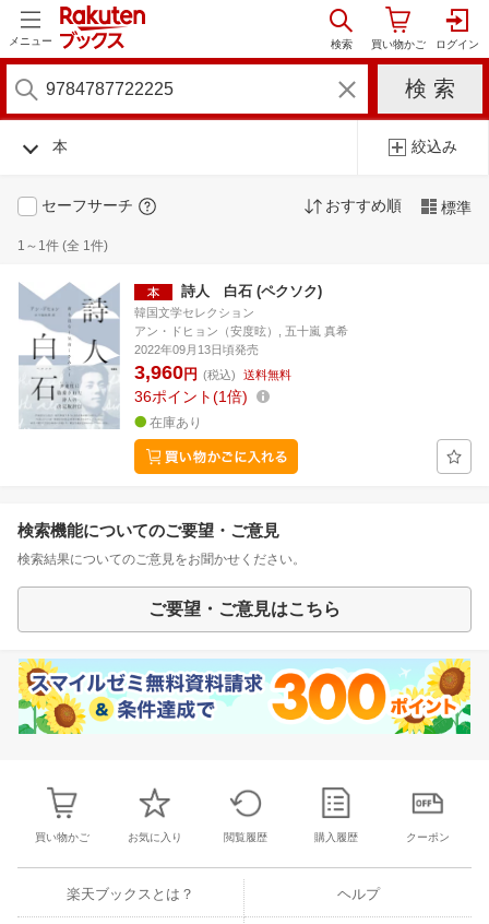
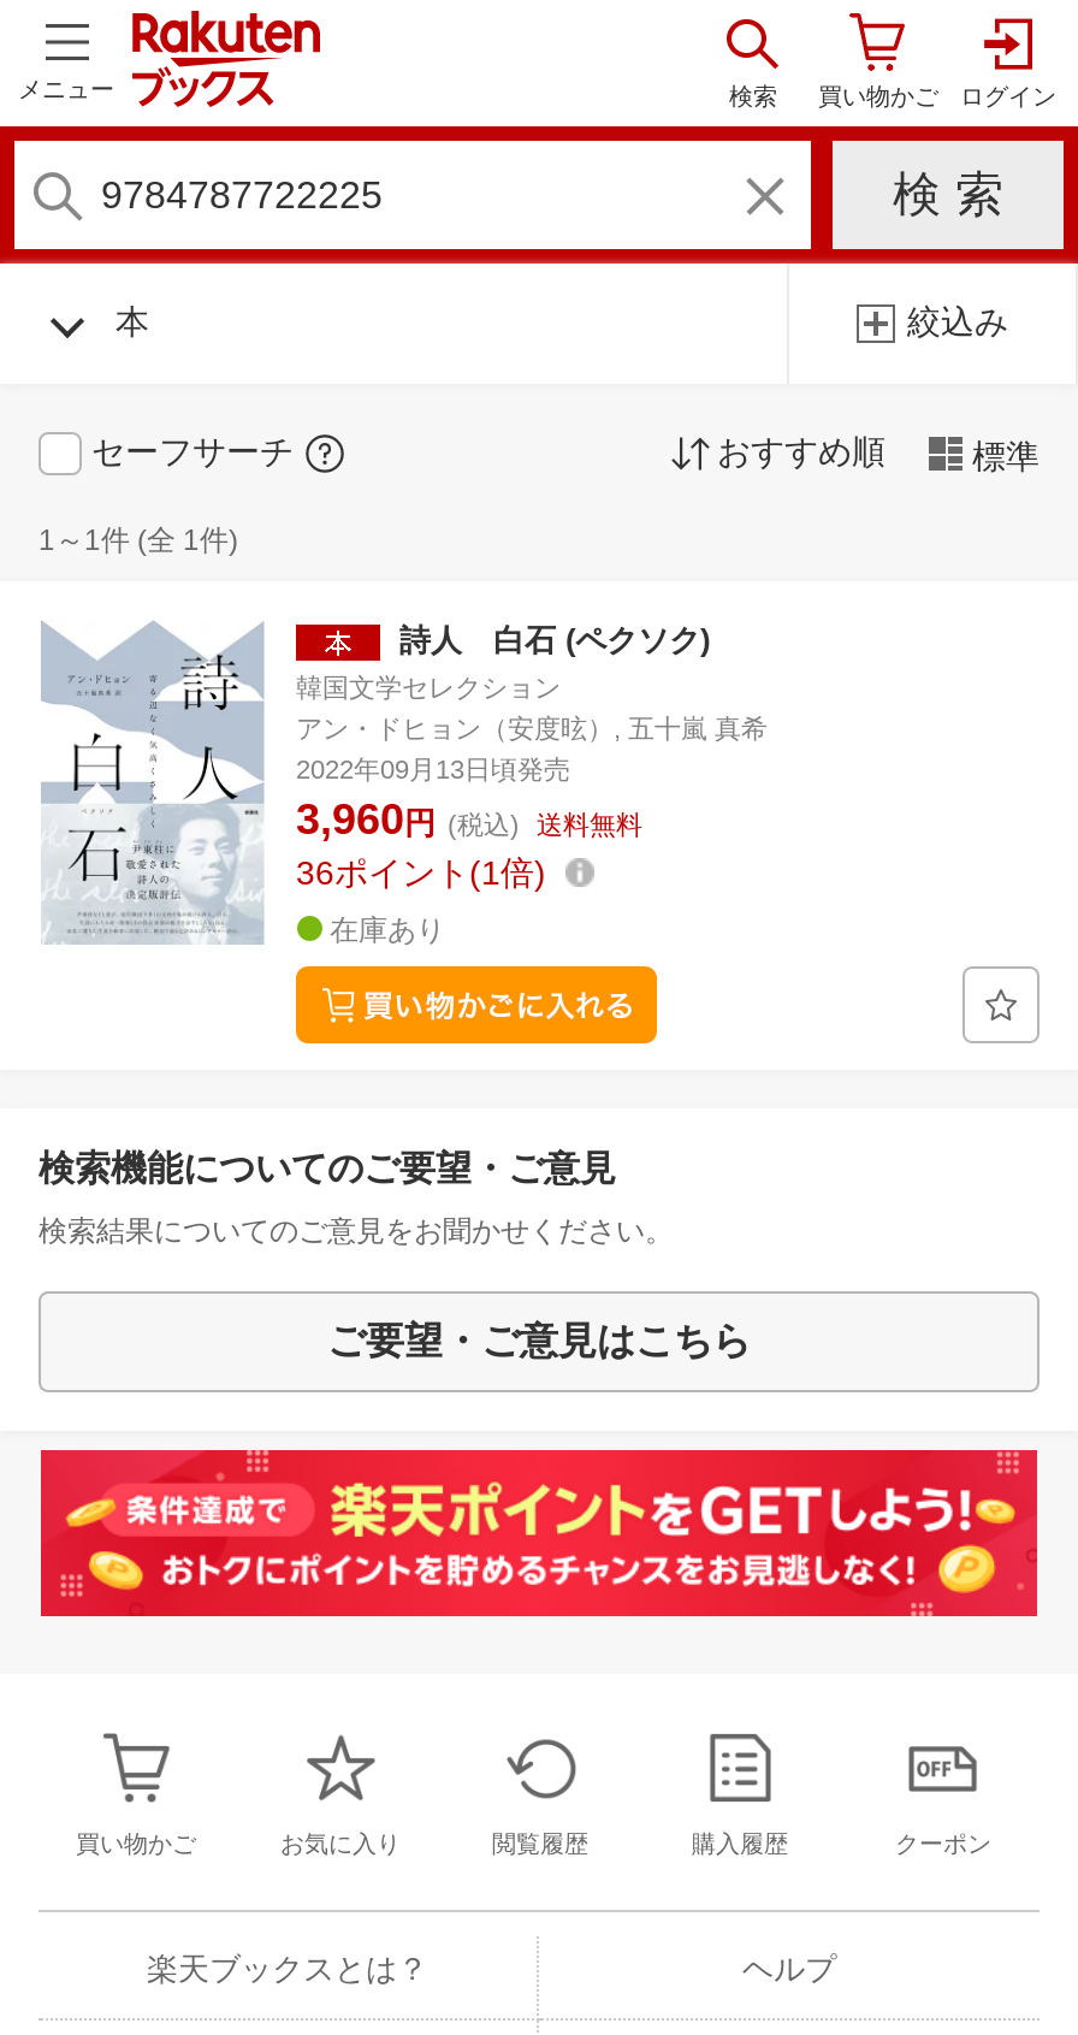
[17,658,472,735] [image] -> [38,1448,1039,1619] [image]

